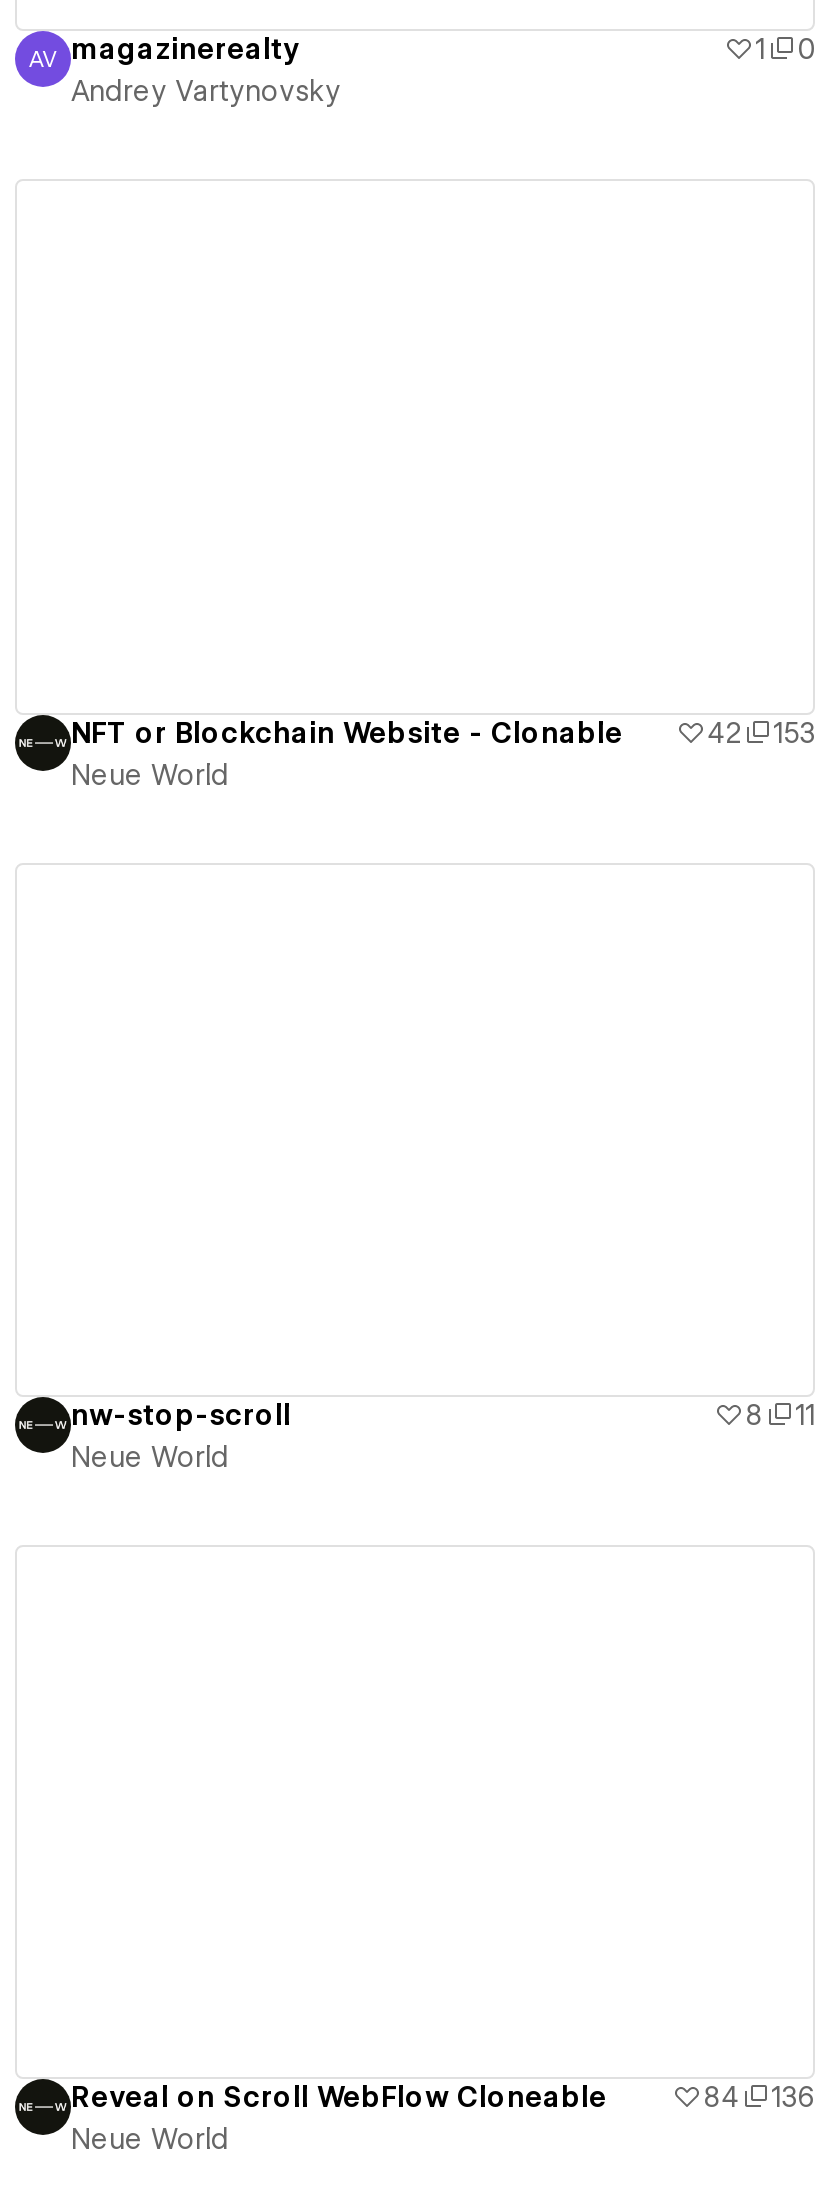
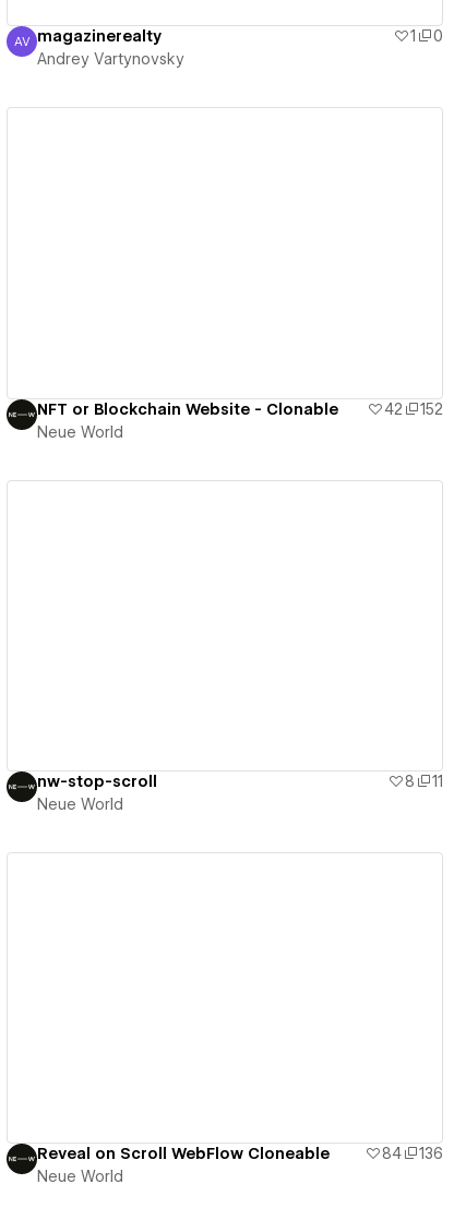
[707,716,815,748] 42 153 -> [384,400,443,418] 42 152

